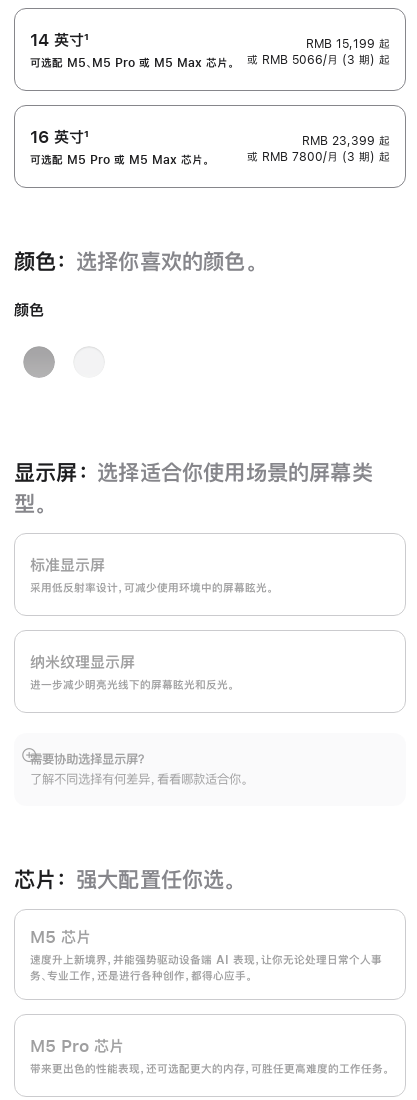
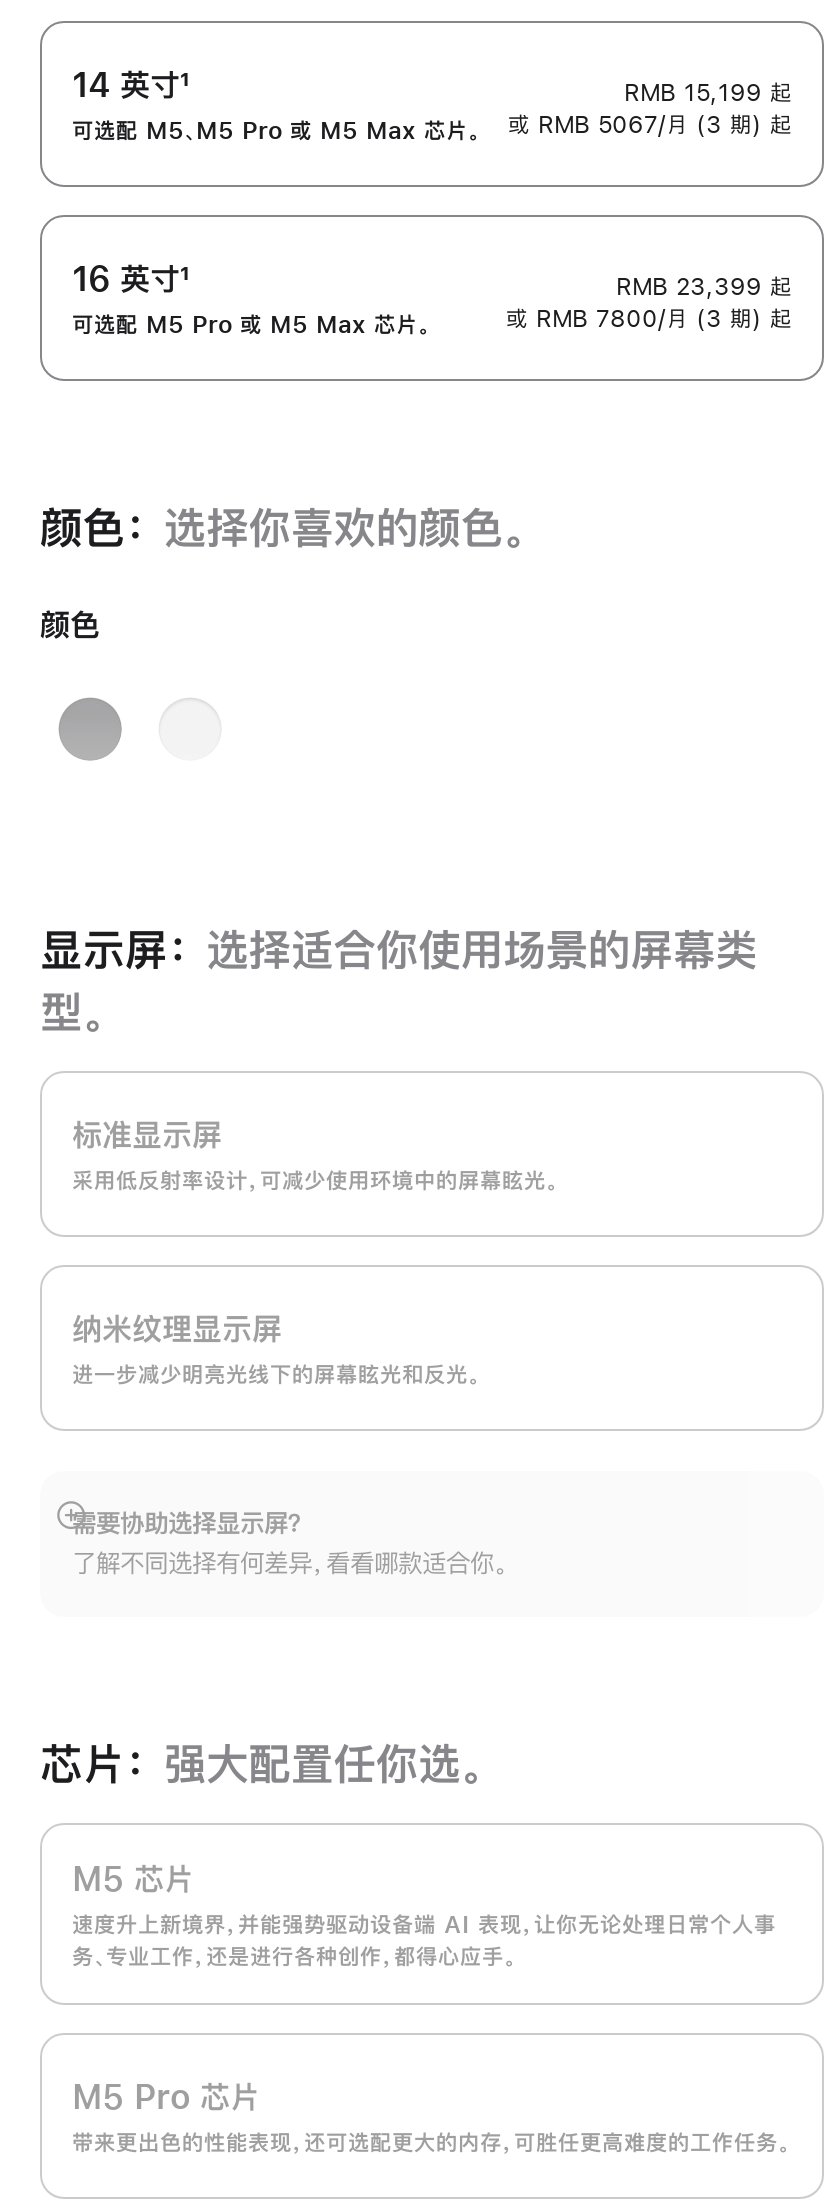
[247,53,390,65] 或 RMB 5066/月 (3 期) 起 -> [508,112,792,136] 或 RMB 5067/月 (3 期) 起

